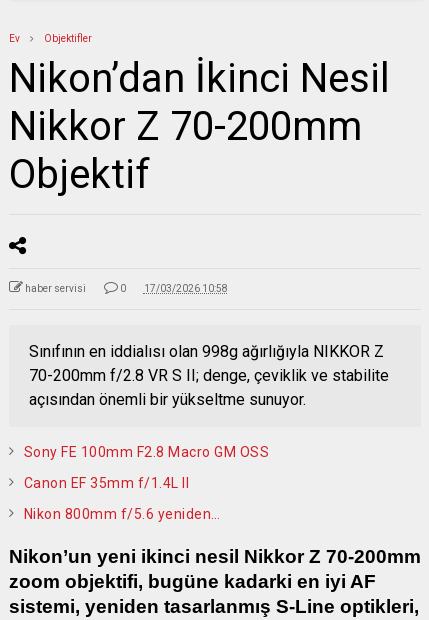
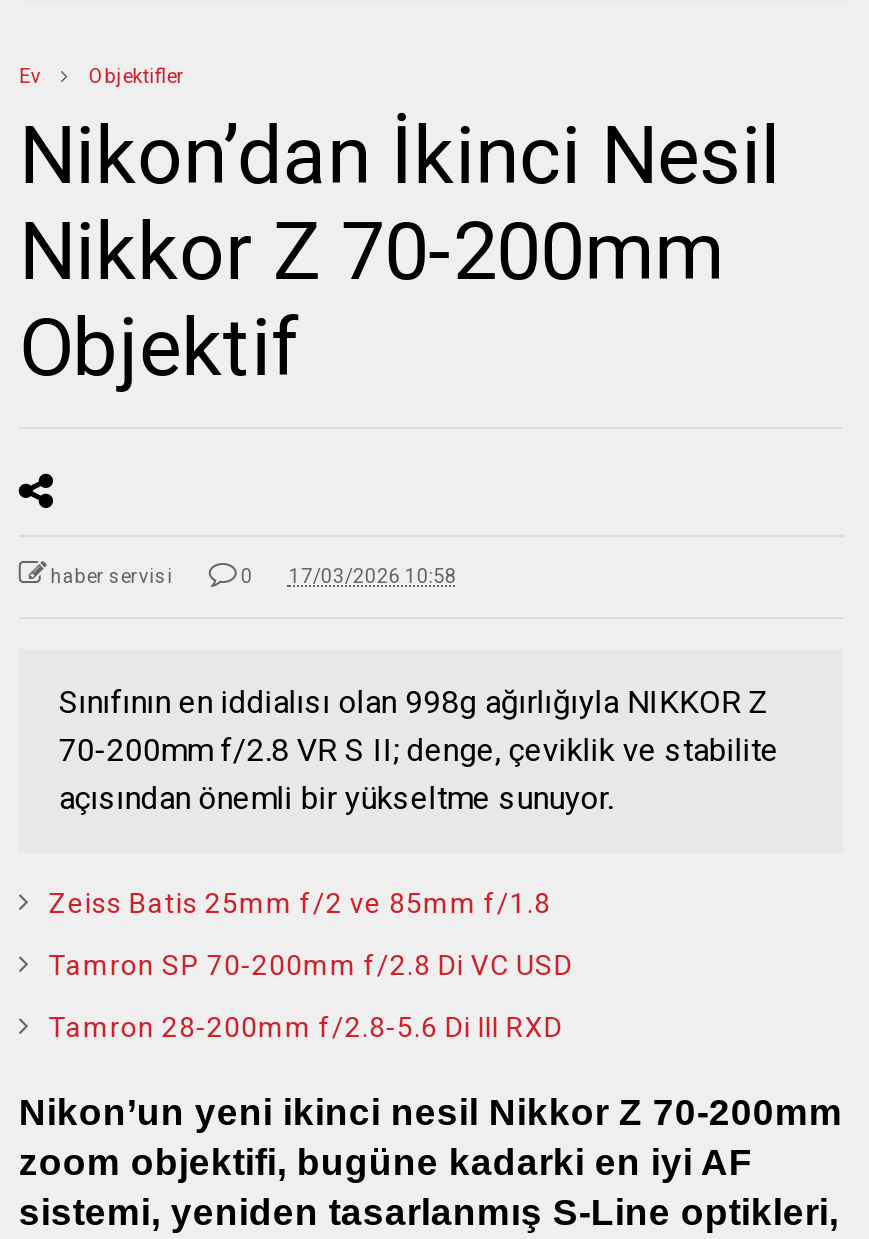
[24,444,269,460] Sony FE 100mm F2.8 Macro GM OSS -> [49,887,551,919] Zeiss Batis 25mm f/2 ve 85mm f/1.8
[24,475,189,491] Canon EF 35mm f/1.4L II -> [49,949,573,981] Tamron SP 70-200mm f/2.8 Di VC USD
[24,506,221,522] Nikon 800mm f/5.6 yeniden… -> [49,1011,563,1043] Tamron 28-200mm f/2.8-5.6 Di III RXD

